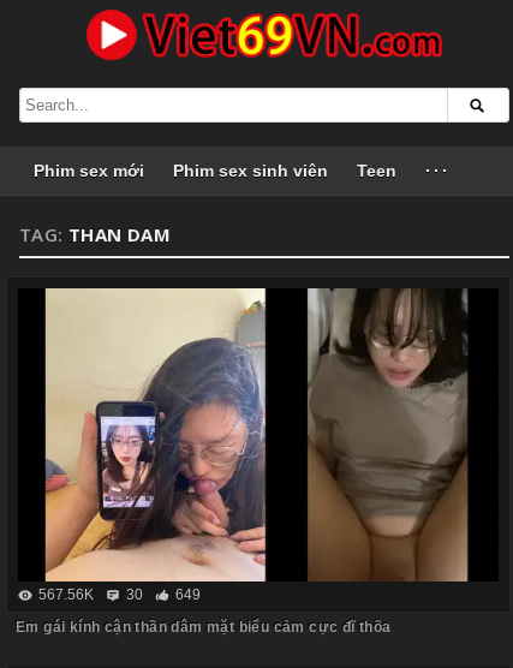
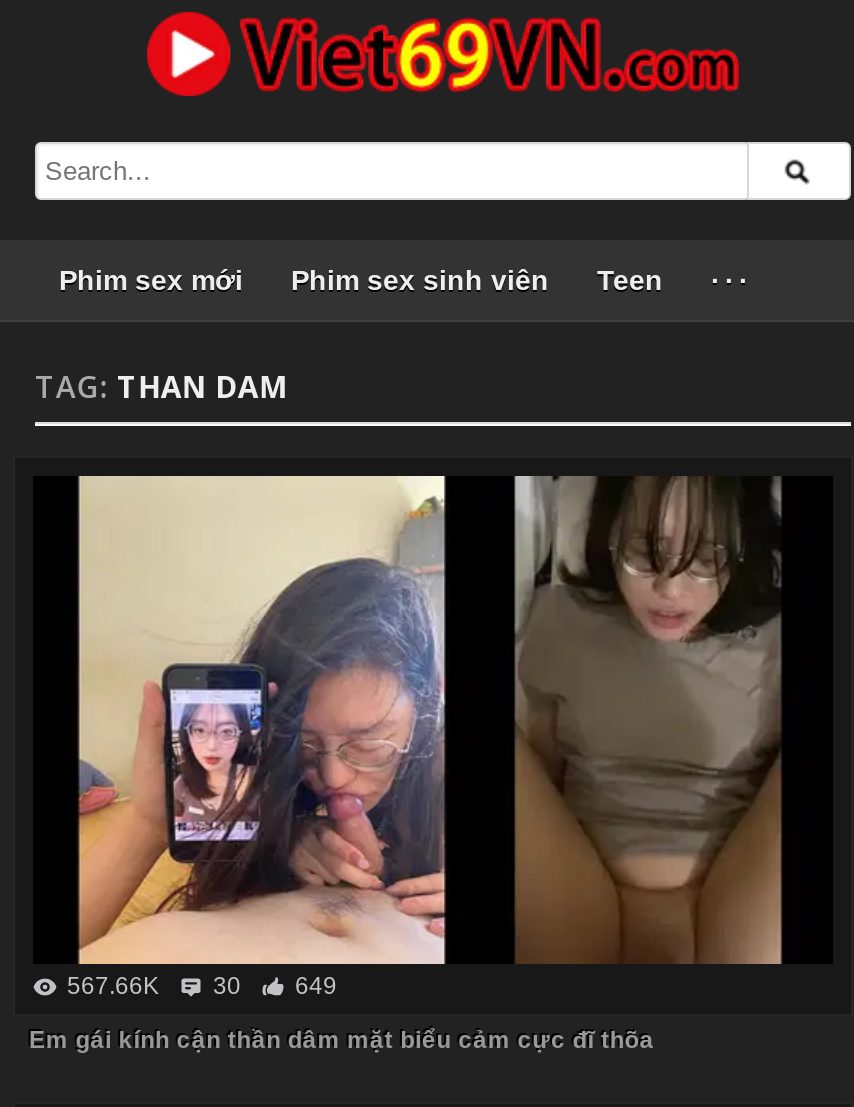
[38,586,201,603] 567.56K 30 649 -> [67,971,337,999] 567.66K 30 649

